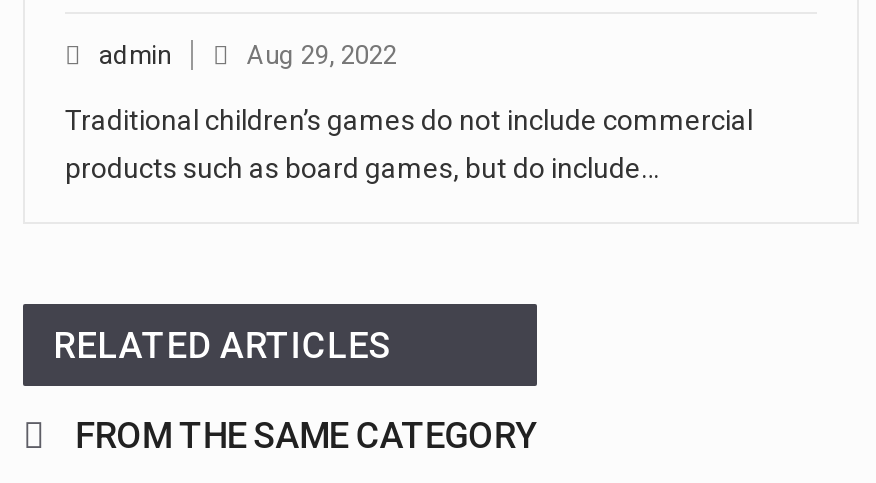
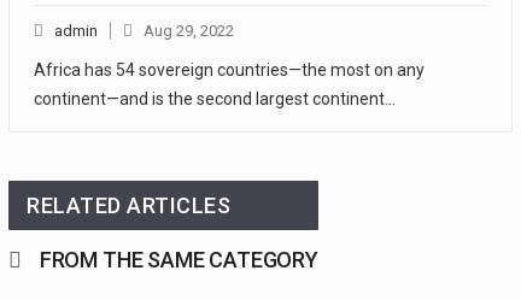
[65,103,753,135] Traditional children’s games do not include commercial -> [34,60,425,80] Africa has 54 sovereign countries—the most on any
[65,151,659,183] products such as board games, but do include… -> [34,89,396,109] continent—and is the second largest continent…

